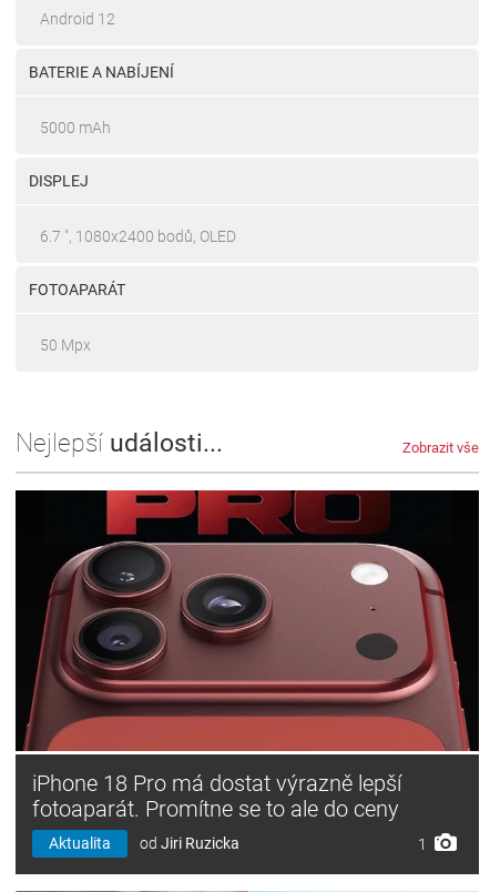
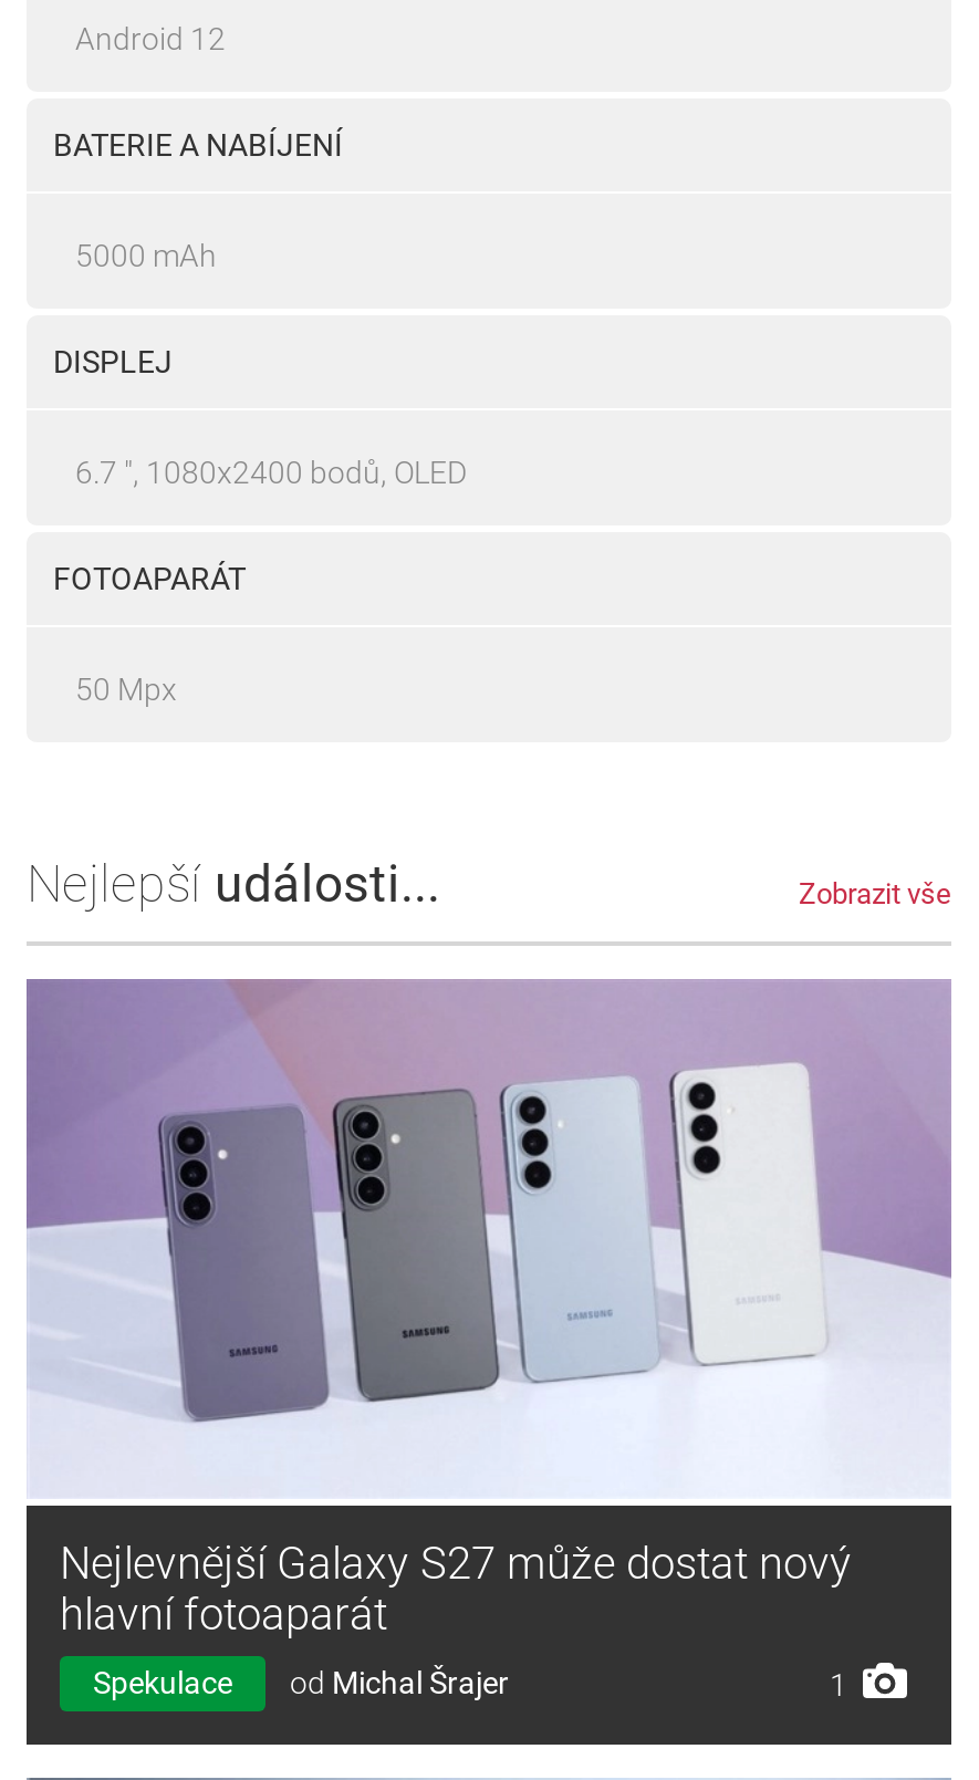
[14,489,480,822] [image] | iPhone 18 Pro má dostat výrazně lepší | fotoaparát. Promítne se to ale do ceny -> [24,977,951,1640] [image] | Nejlevnější Galaxy S27 může dostat nový | hlavní fotoaparát
[49,834,239,852] Aktualita | od Jiri Ruzicka -> [93,1665,509,1700] Spekulace | od Michal Šrajer

